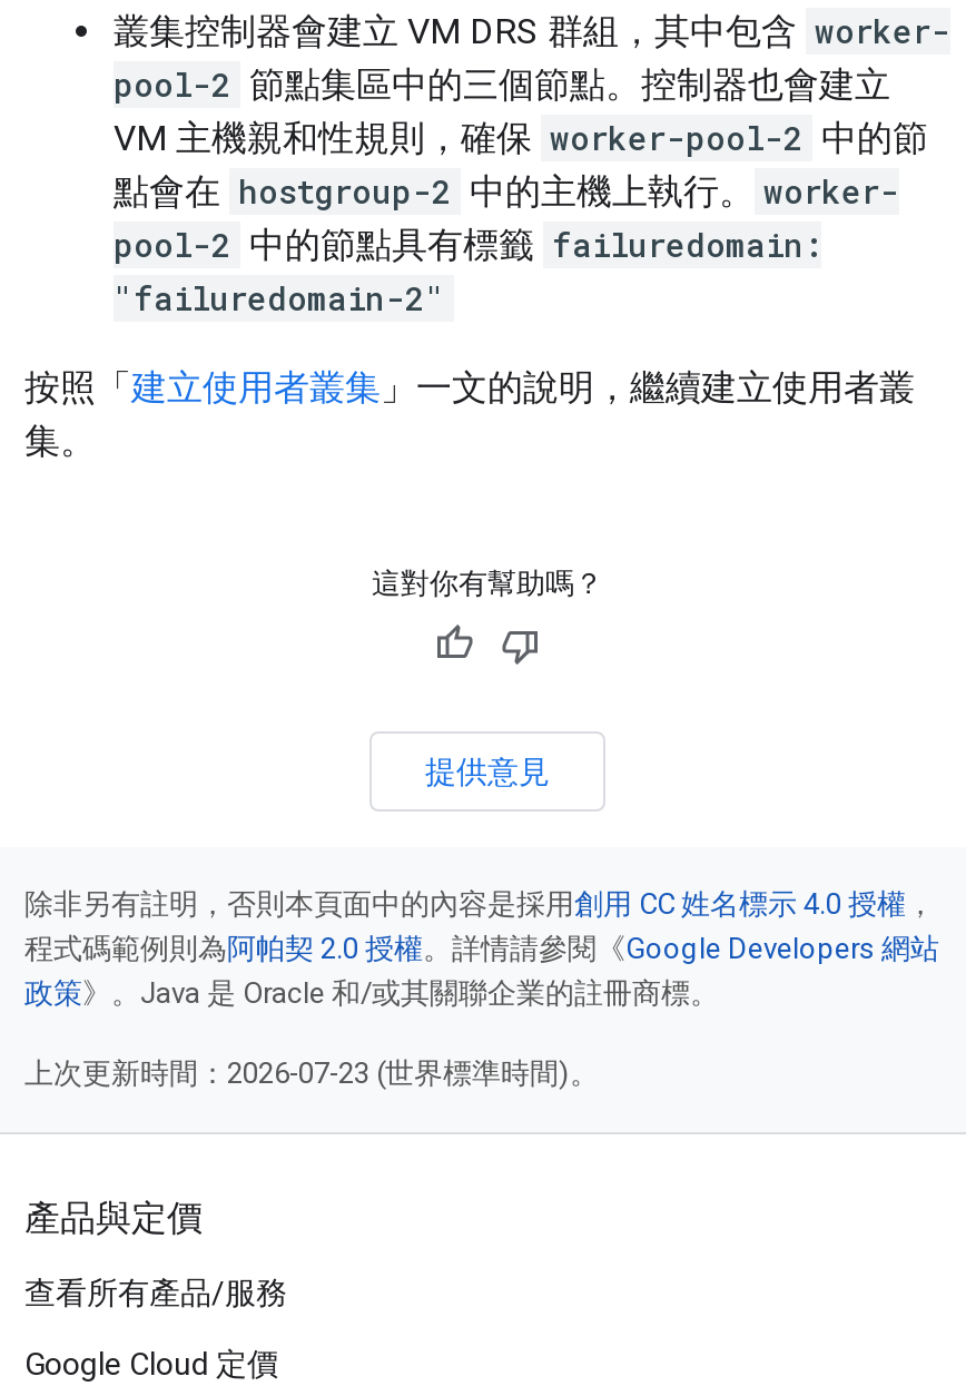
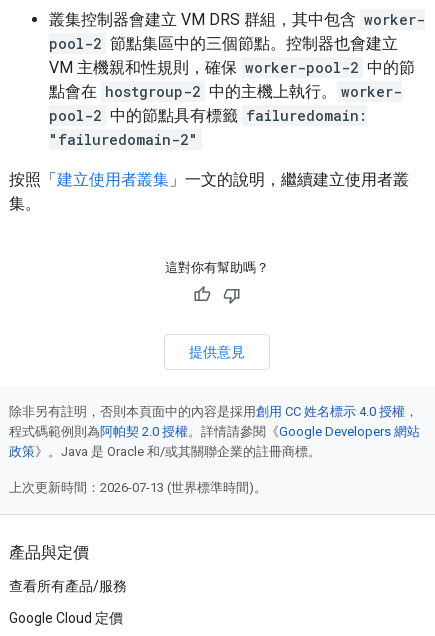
[24,1056,599,1090] 上次更新時間：2026-07-23 (世界標準時間)。 -> [9,480,267,495] 上次更新時間：2026-07-13 (世界標準時間)。

